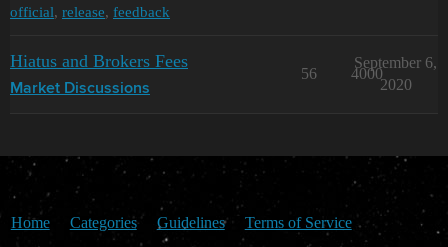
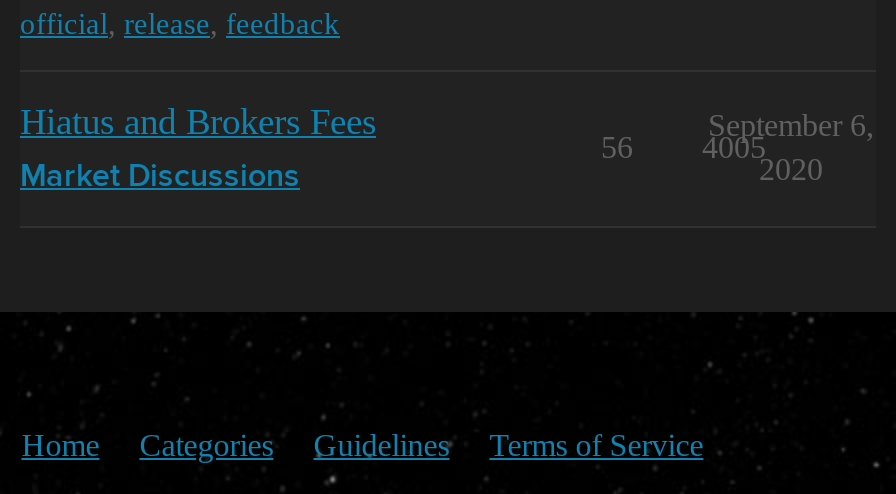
[351,65,383,82] 4000 -> [702,130,766,164] 4005

